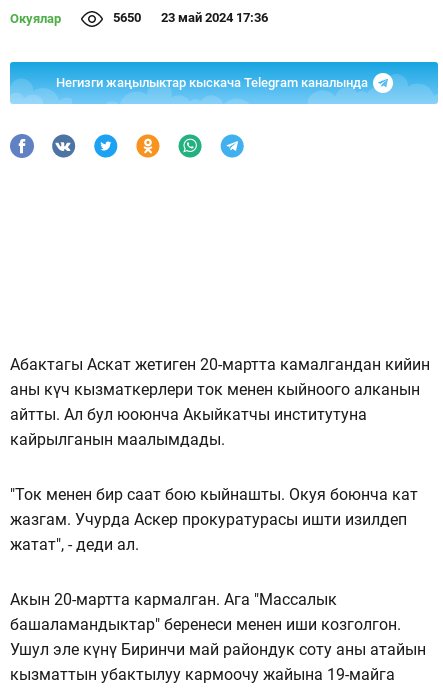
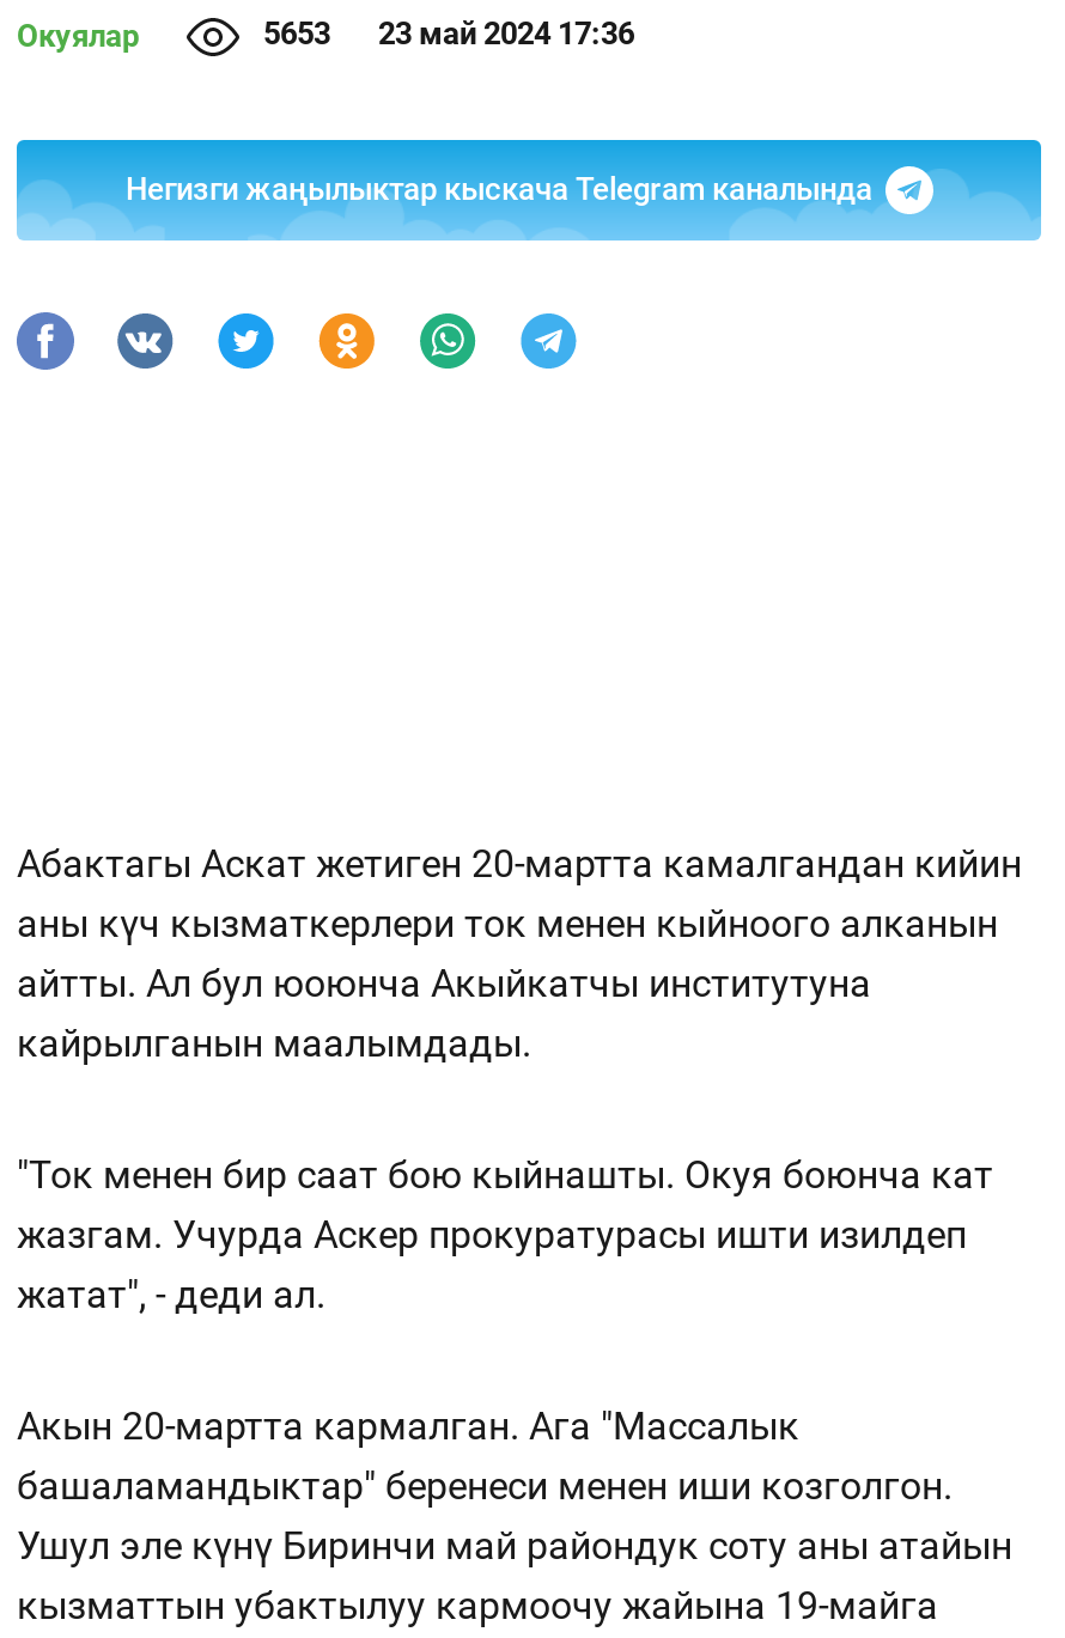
[113,10,268,25] 5650 23 май 2024 17:36 -> [263,16,634,51] 5653 23 май 2024 17:36

